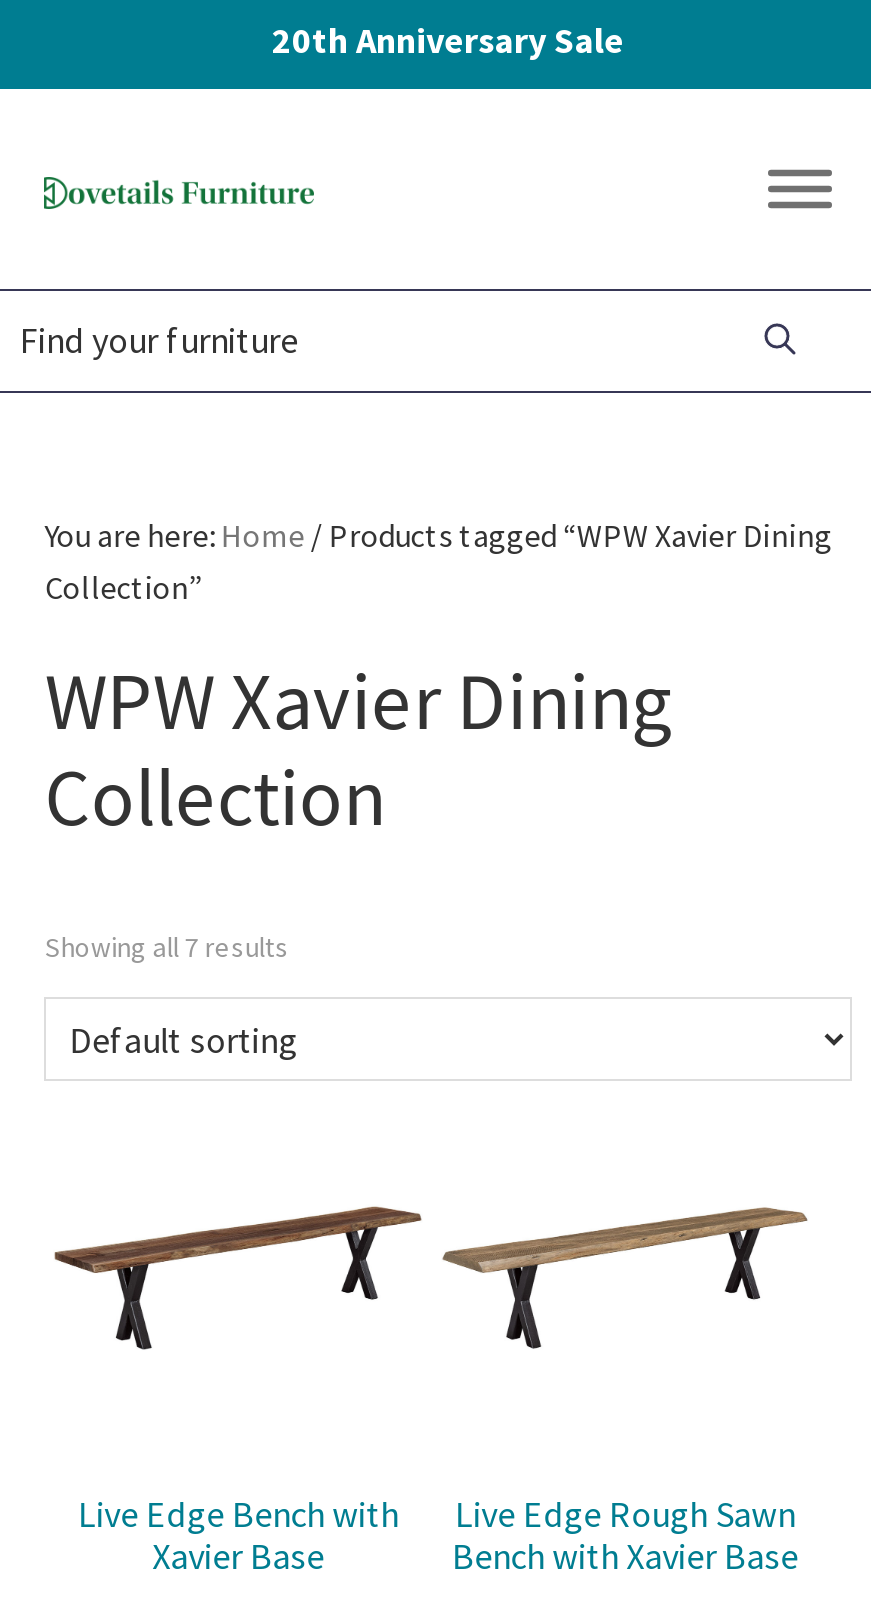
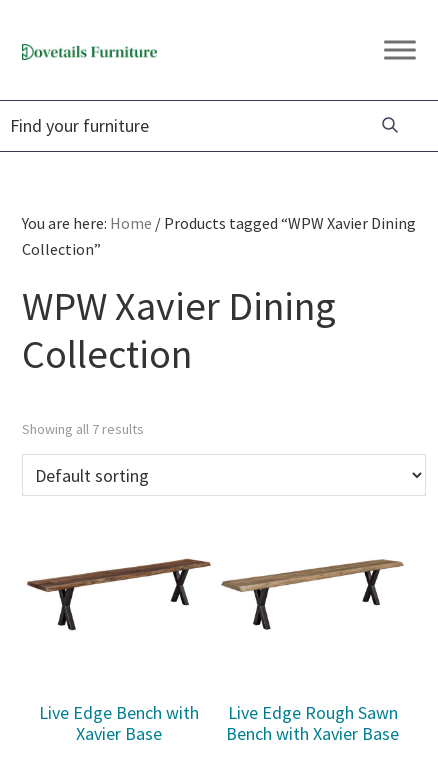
[272,17,624,63] 20th Anniversary Sale -> none

